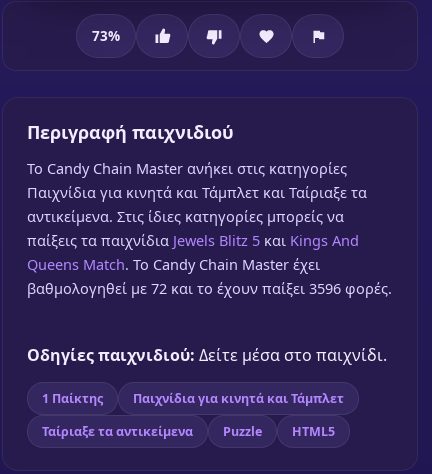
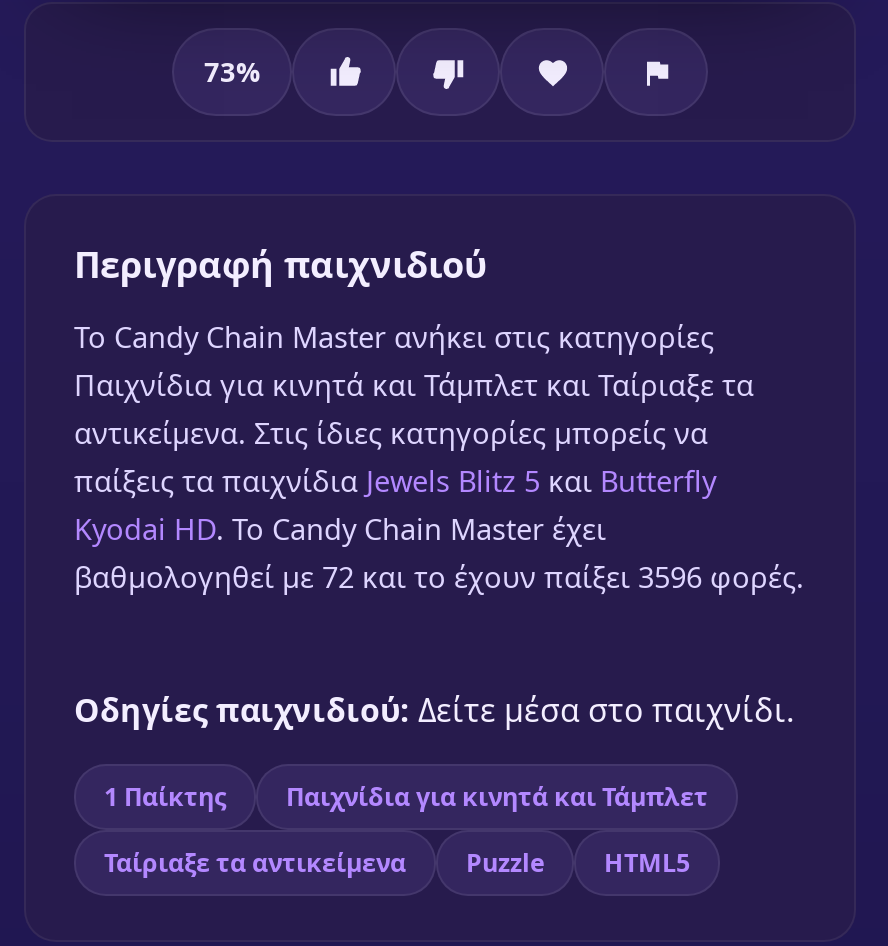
[27,230,359,274] παίξεις τα παιχνίδια Jewels Blitz 5 και Kings And | Queens Match. Το Candy Chain Master έχει -> [74,460,716,548] παίξεις τα παιχνίδια Jewels Blitz 5 και Butterfly | Kyodai HD. Το Candy Chain Master έχει

